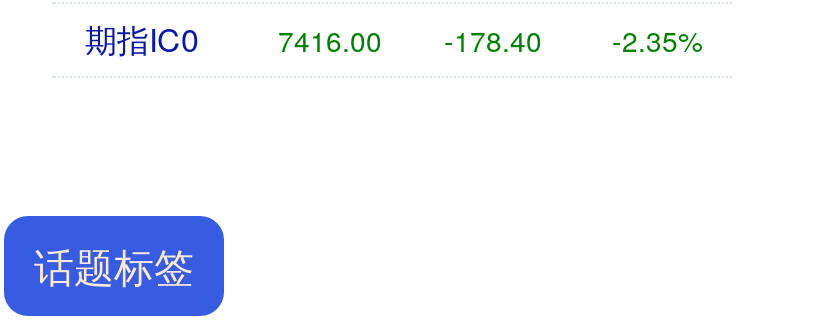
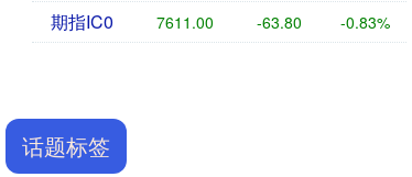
[278,21,382,61] 7416.00 -> [156,11,214,33] 7611.00
[444,21,542,61] -178.40 -> [257,11,302,33] -63.80
[612,21,702,61] -2.35% -> [340,11,390,33] -0.83%

